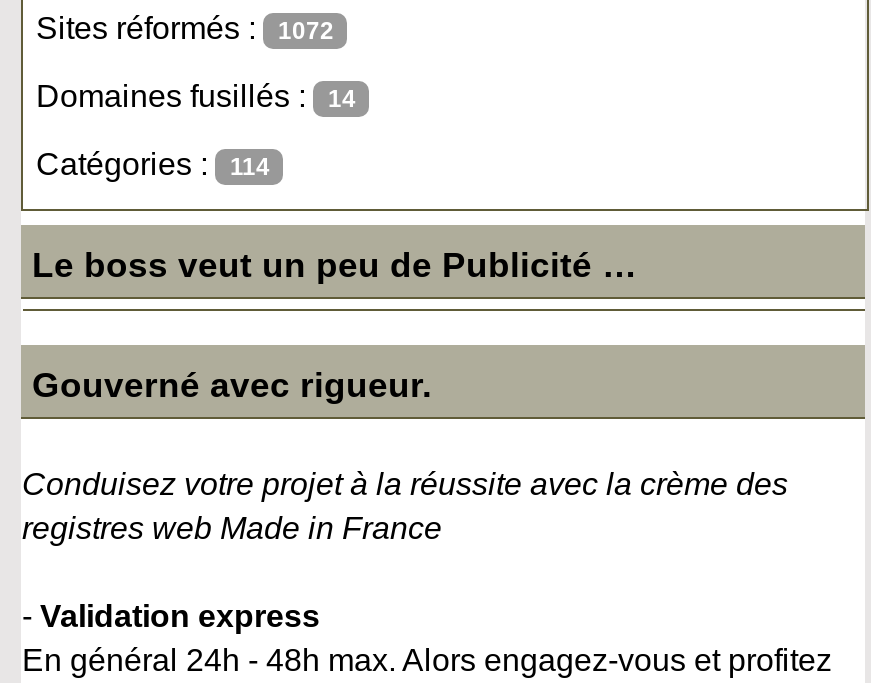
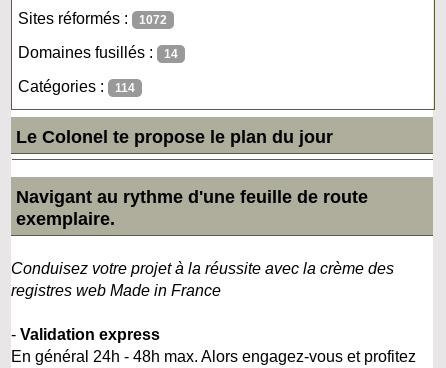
[32,244,638,284] Le boss veut un peu de Publicité … -> [16,126,333,146] Le Colonel te propose le plan du jour
[32,364,432,404] Gouverné avec rigueur. -> [16,186,368,228] Navigant au rythme d'une feuille de route | exemplaire.

